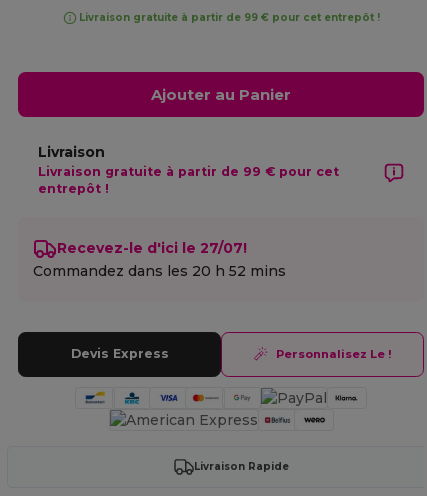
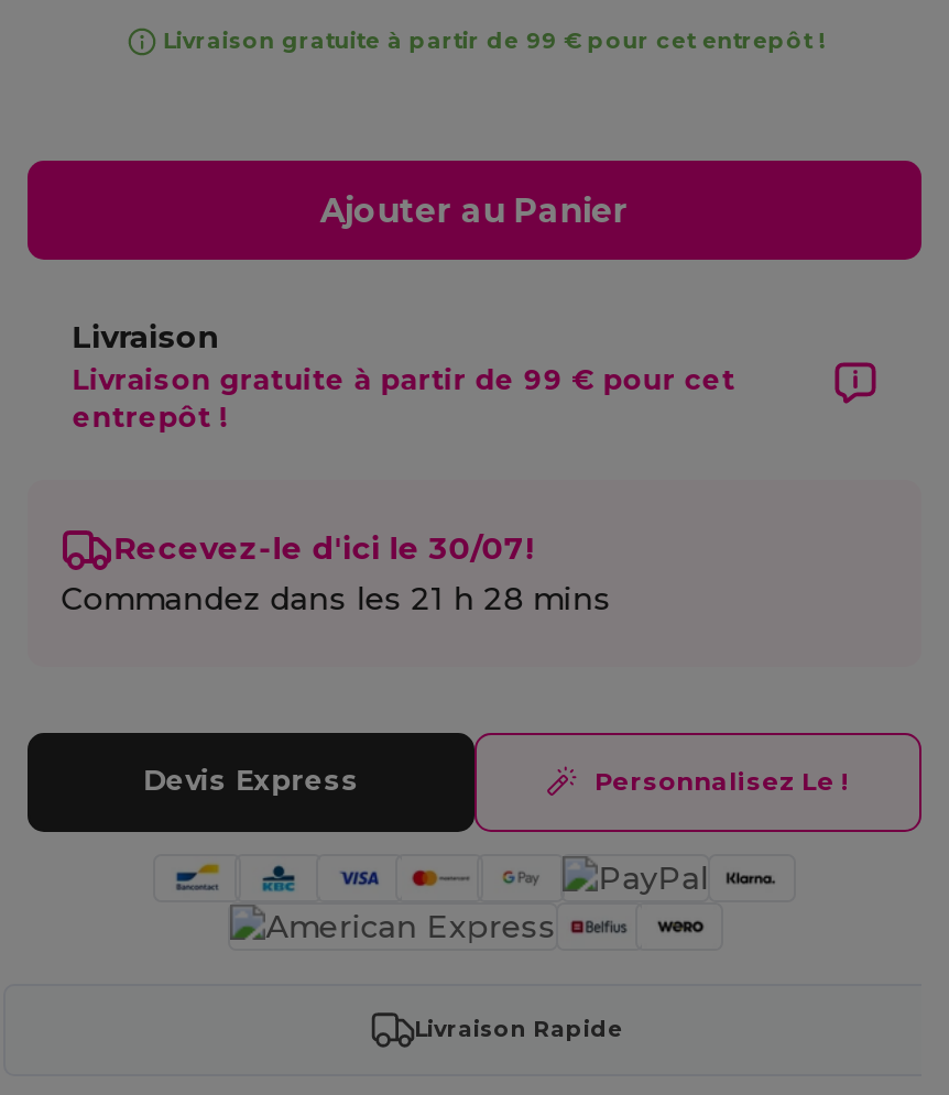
[57,239,247,257] Recevez-le d'ici le 27/07! -> [114,529,534,568] Recevez-le d'ici le 30/07!
[33,262,286,280] Commandez dans les 20 h 52 mins -> [61,578,611,618] Commandez dans les 21 h 28 mins

